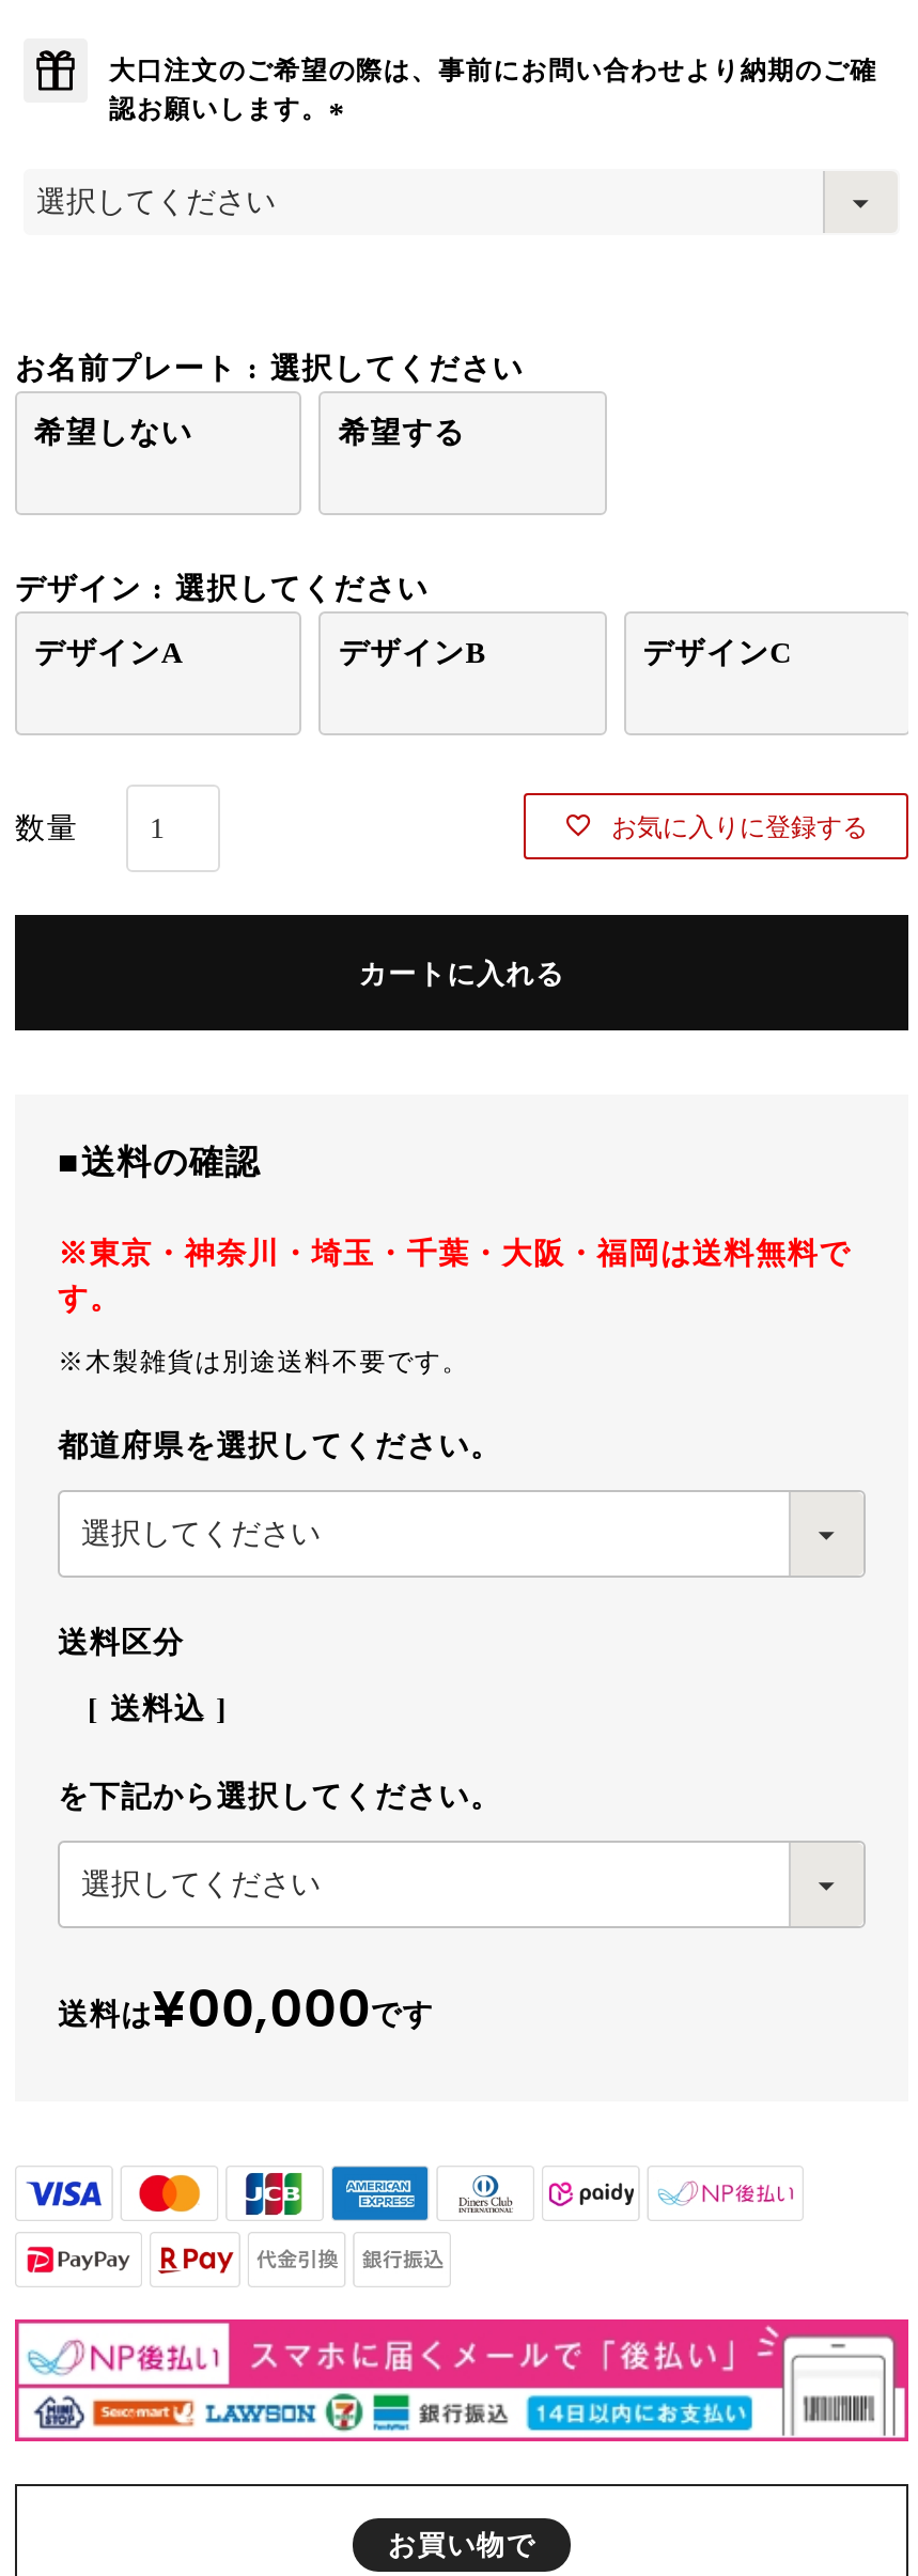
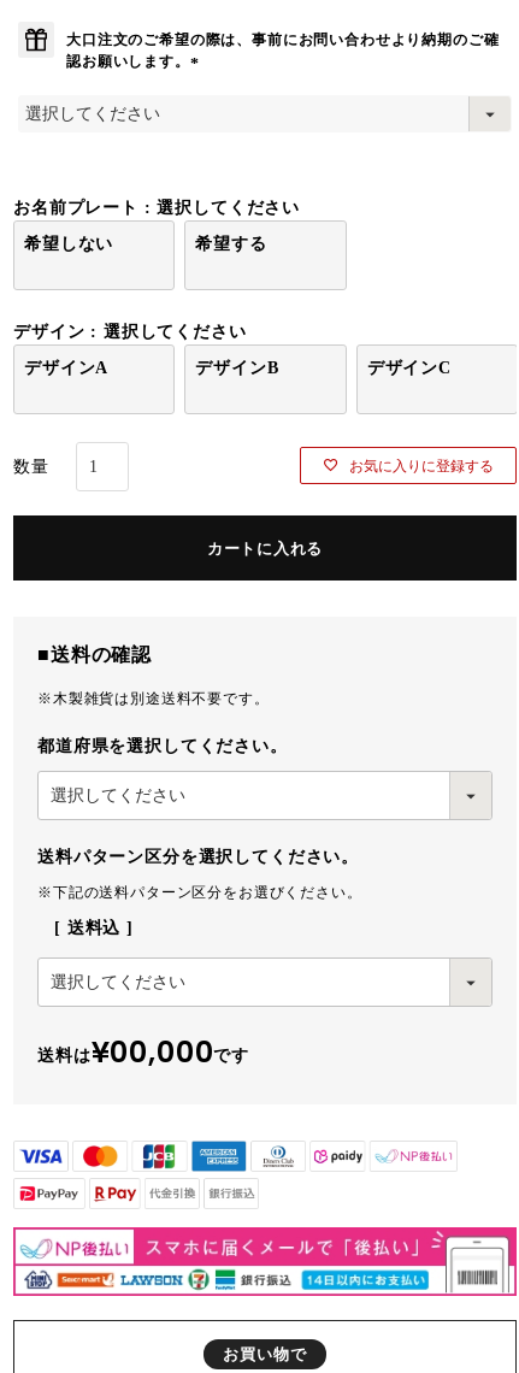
[58,1238,851,1315] ※東京・神奈川・埼玉・千葉・大阪・福岡は送料無料で | す。 -> none
[58,1627,185,1659] 送料区分 -> [37,848,362,901] 送料パターン区分を選択してください。 | ※下記の送料パターン区分をお選びください。
[58,1781,502,1813] を下記から選択してください。 -> none

